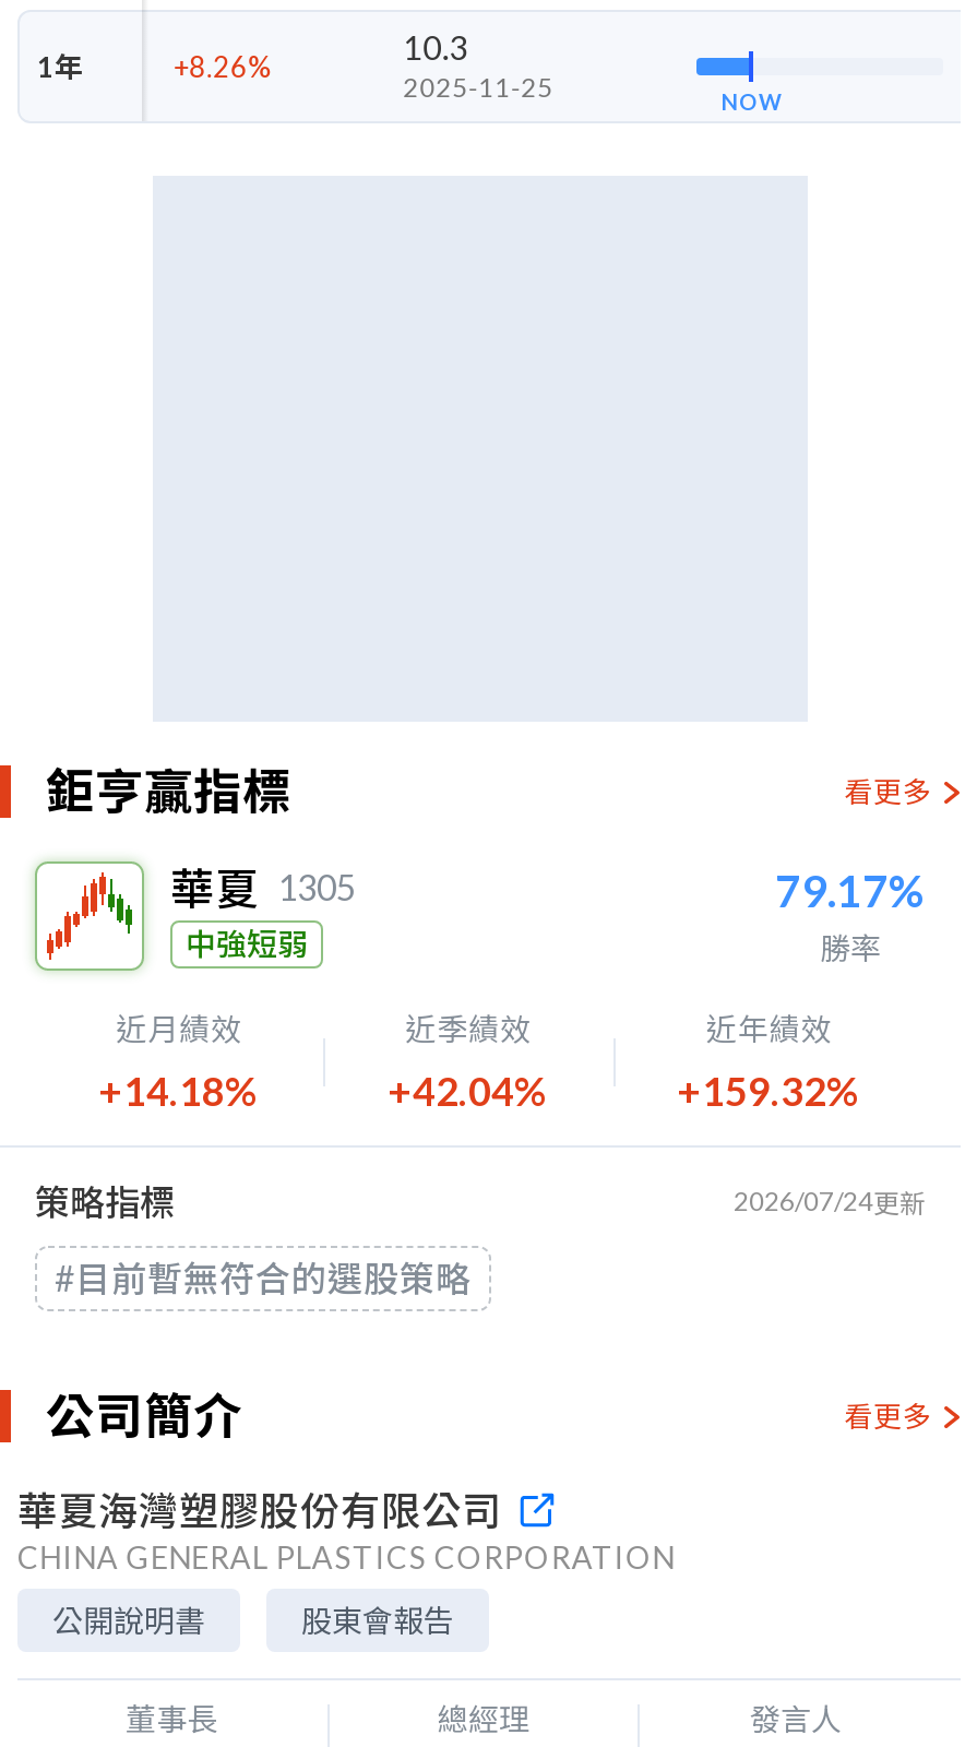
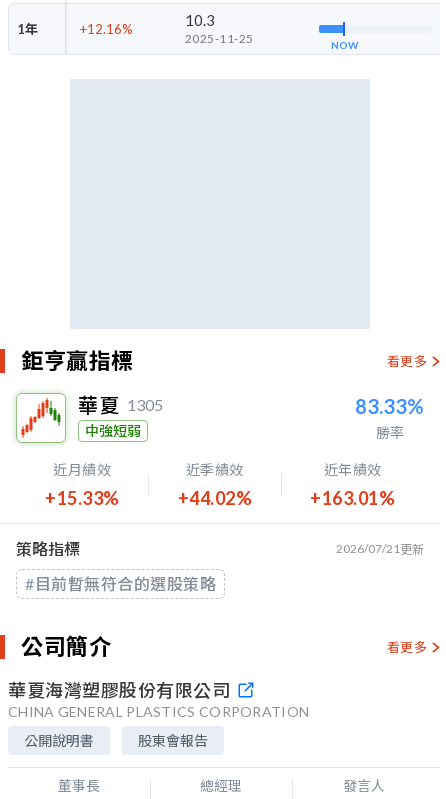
[174,48,272,83] +8.26% -> [80,20,133,36] +12.16%
[775,864,926,916] 79.17% -> [355,394,424,418] 83.33%
[98,1067,261,1115] +14.18% -> [45,487,119,509] +15.33%
[388,1067,550,1115] +42.04% -> [177,487,252,509] +44.02%
[677,1067,862,1115] +159.32% -> [310,487,395,509] +163.01%
[734,1185,926,1220] 2026/07/24更新 -> [336,541,424,557] 2026/07/21更新

